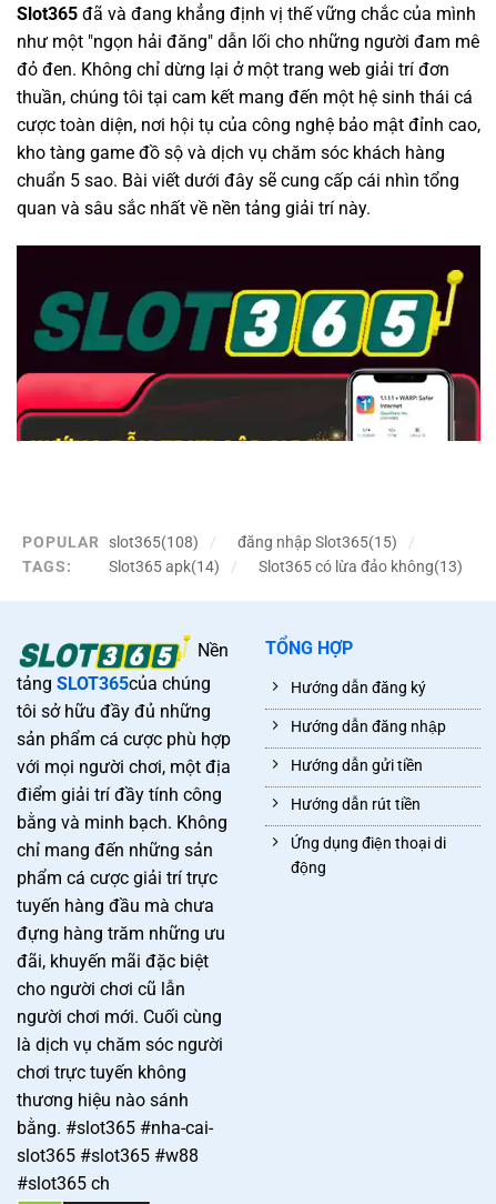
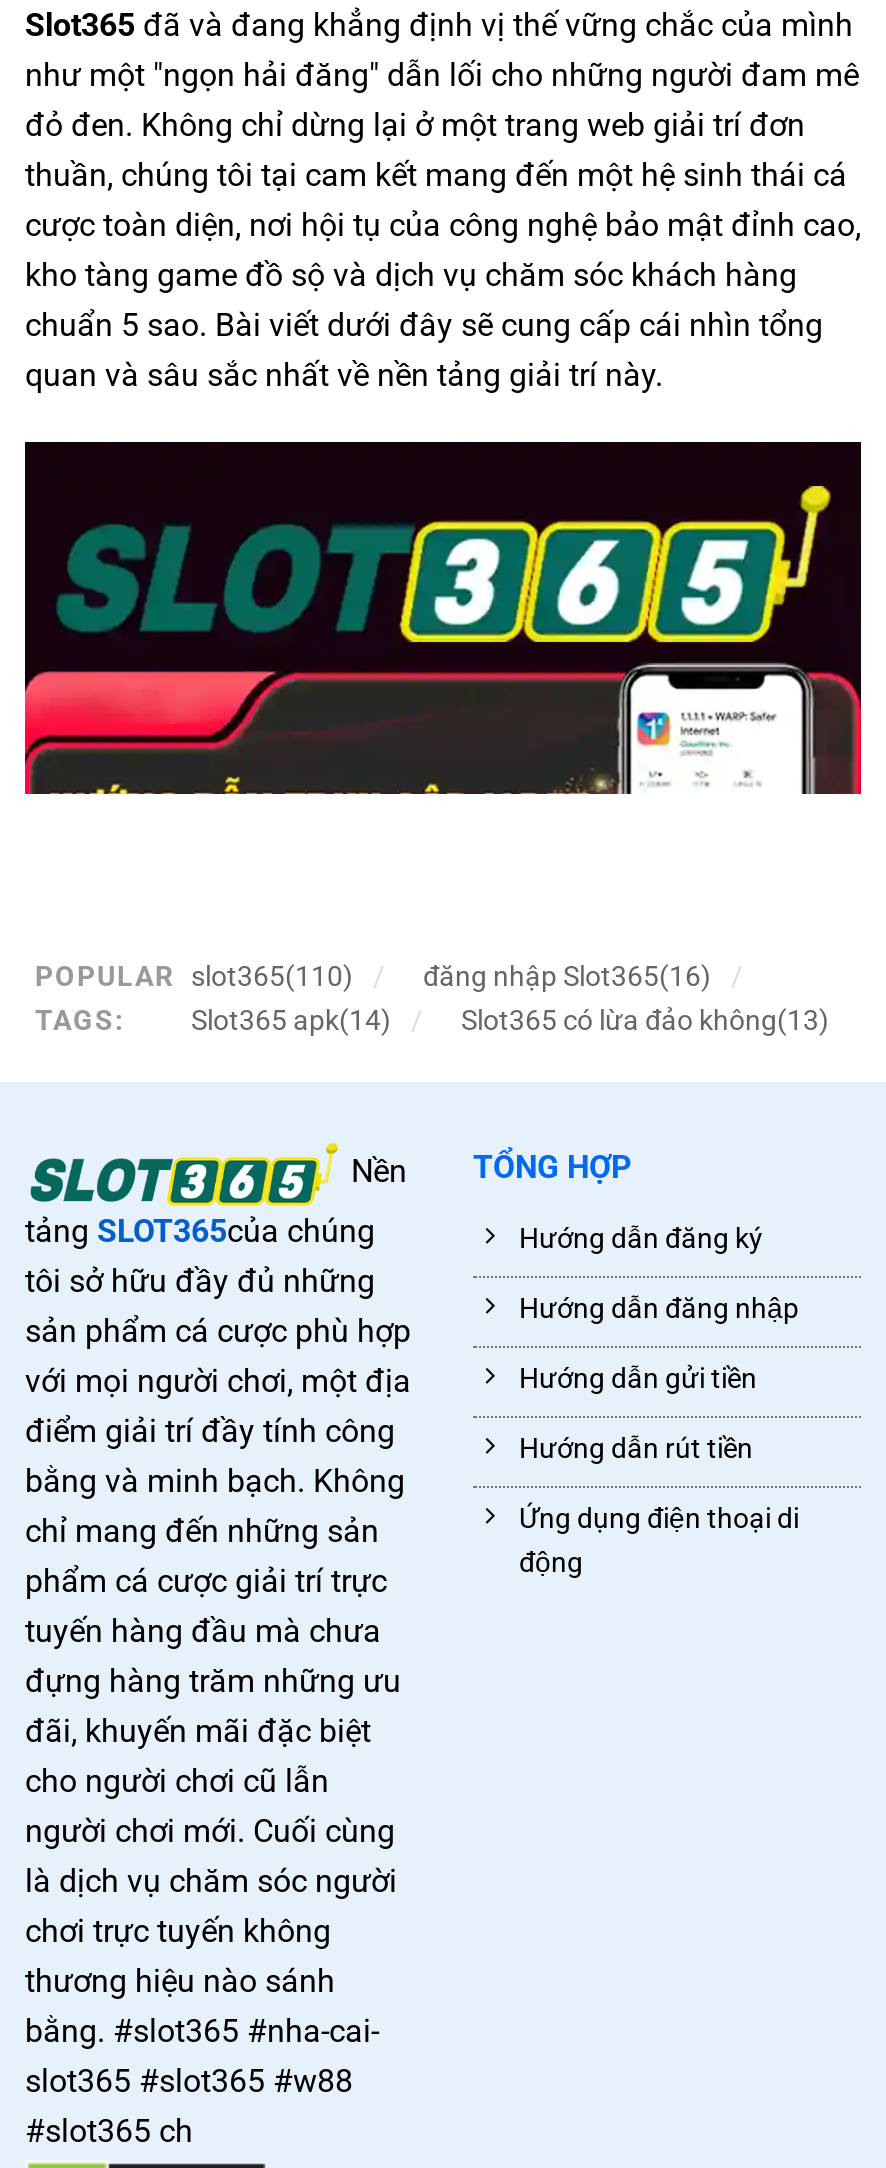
[109,533,397,551] slot365(108) | đăng nhập Slot365(15) -> [191,960,711,992] slot365(110) | đăng nhập Slot365(16)

